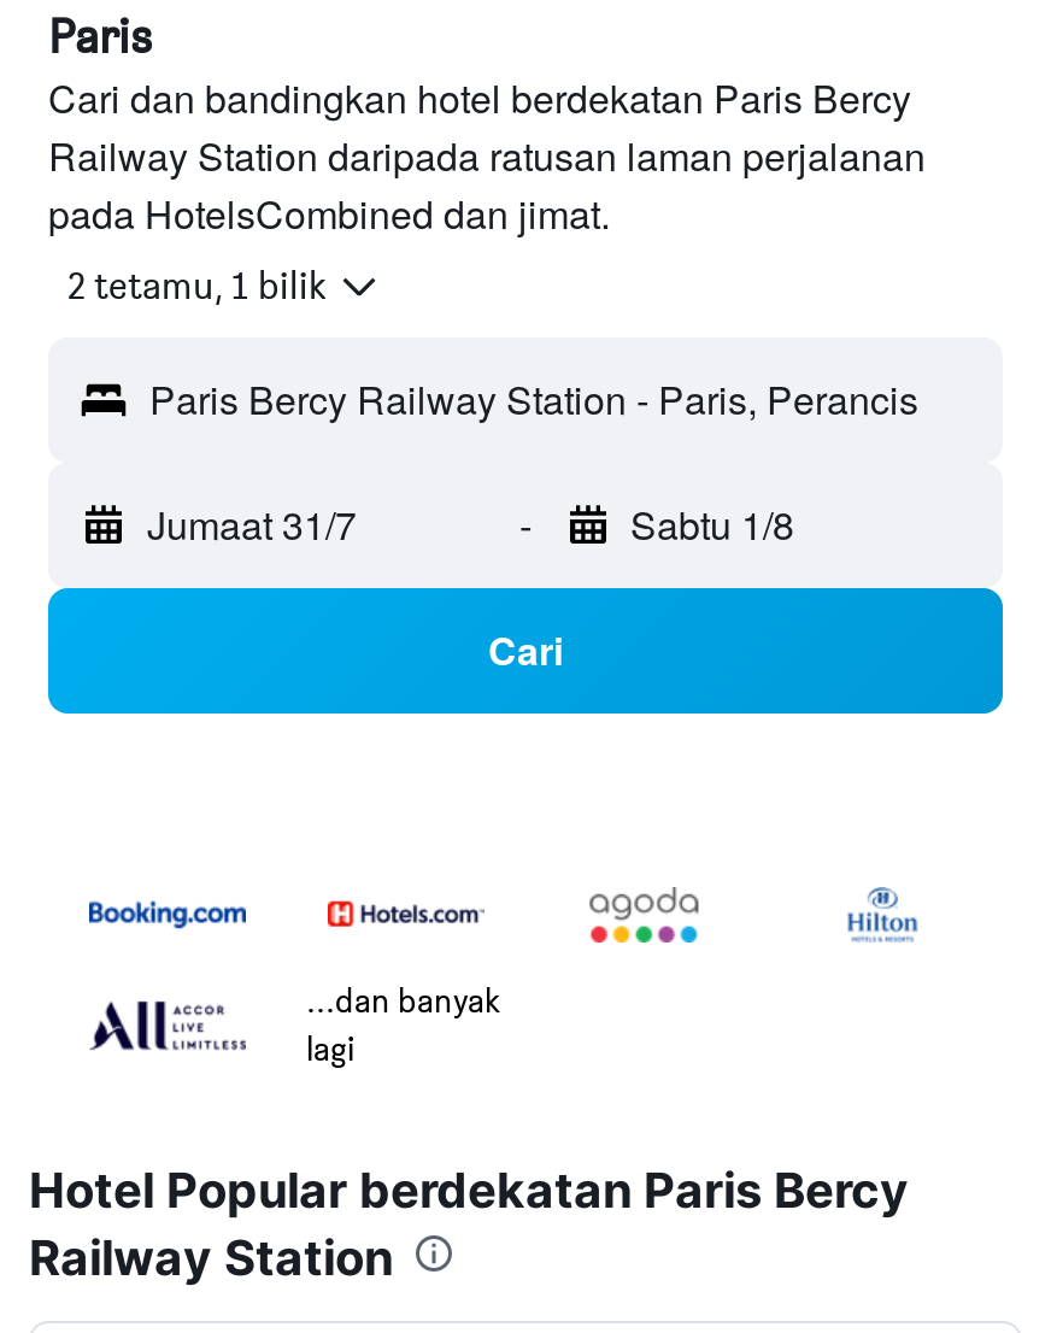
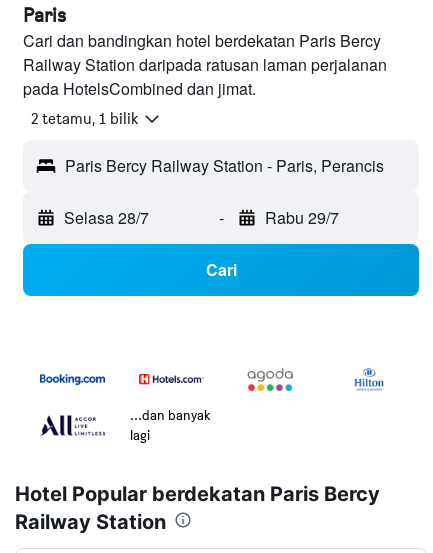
[147,497,357,552] Jumaat 31/7 -> [64,206,149,229] Selasa 28/7
[630,497,794,552] Sabtu 1/8 -> [264,206,338,229] Rabu 29/7

